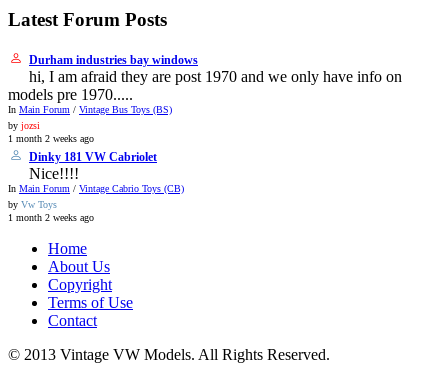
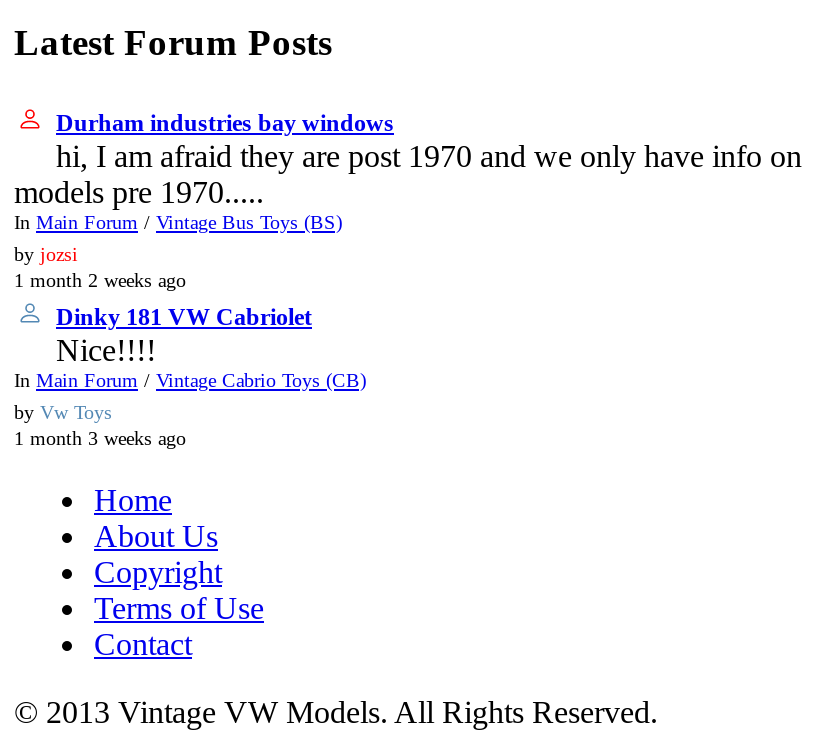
[8,211,94,222] 1 month 2 weeks ago -> [14,426,186,448] 1 month 3 weeks ago

